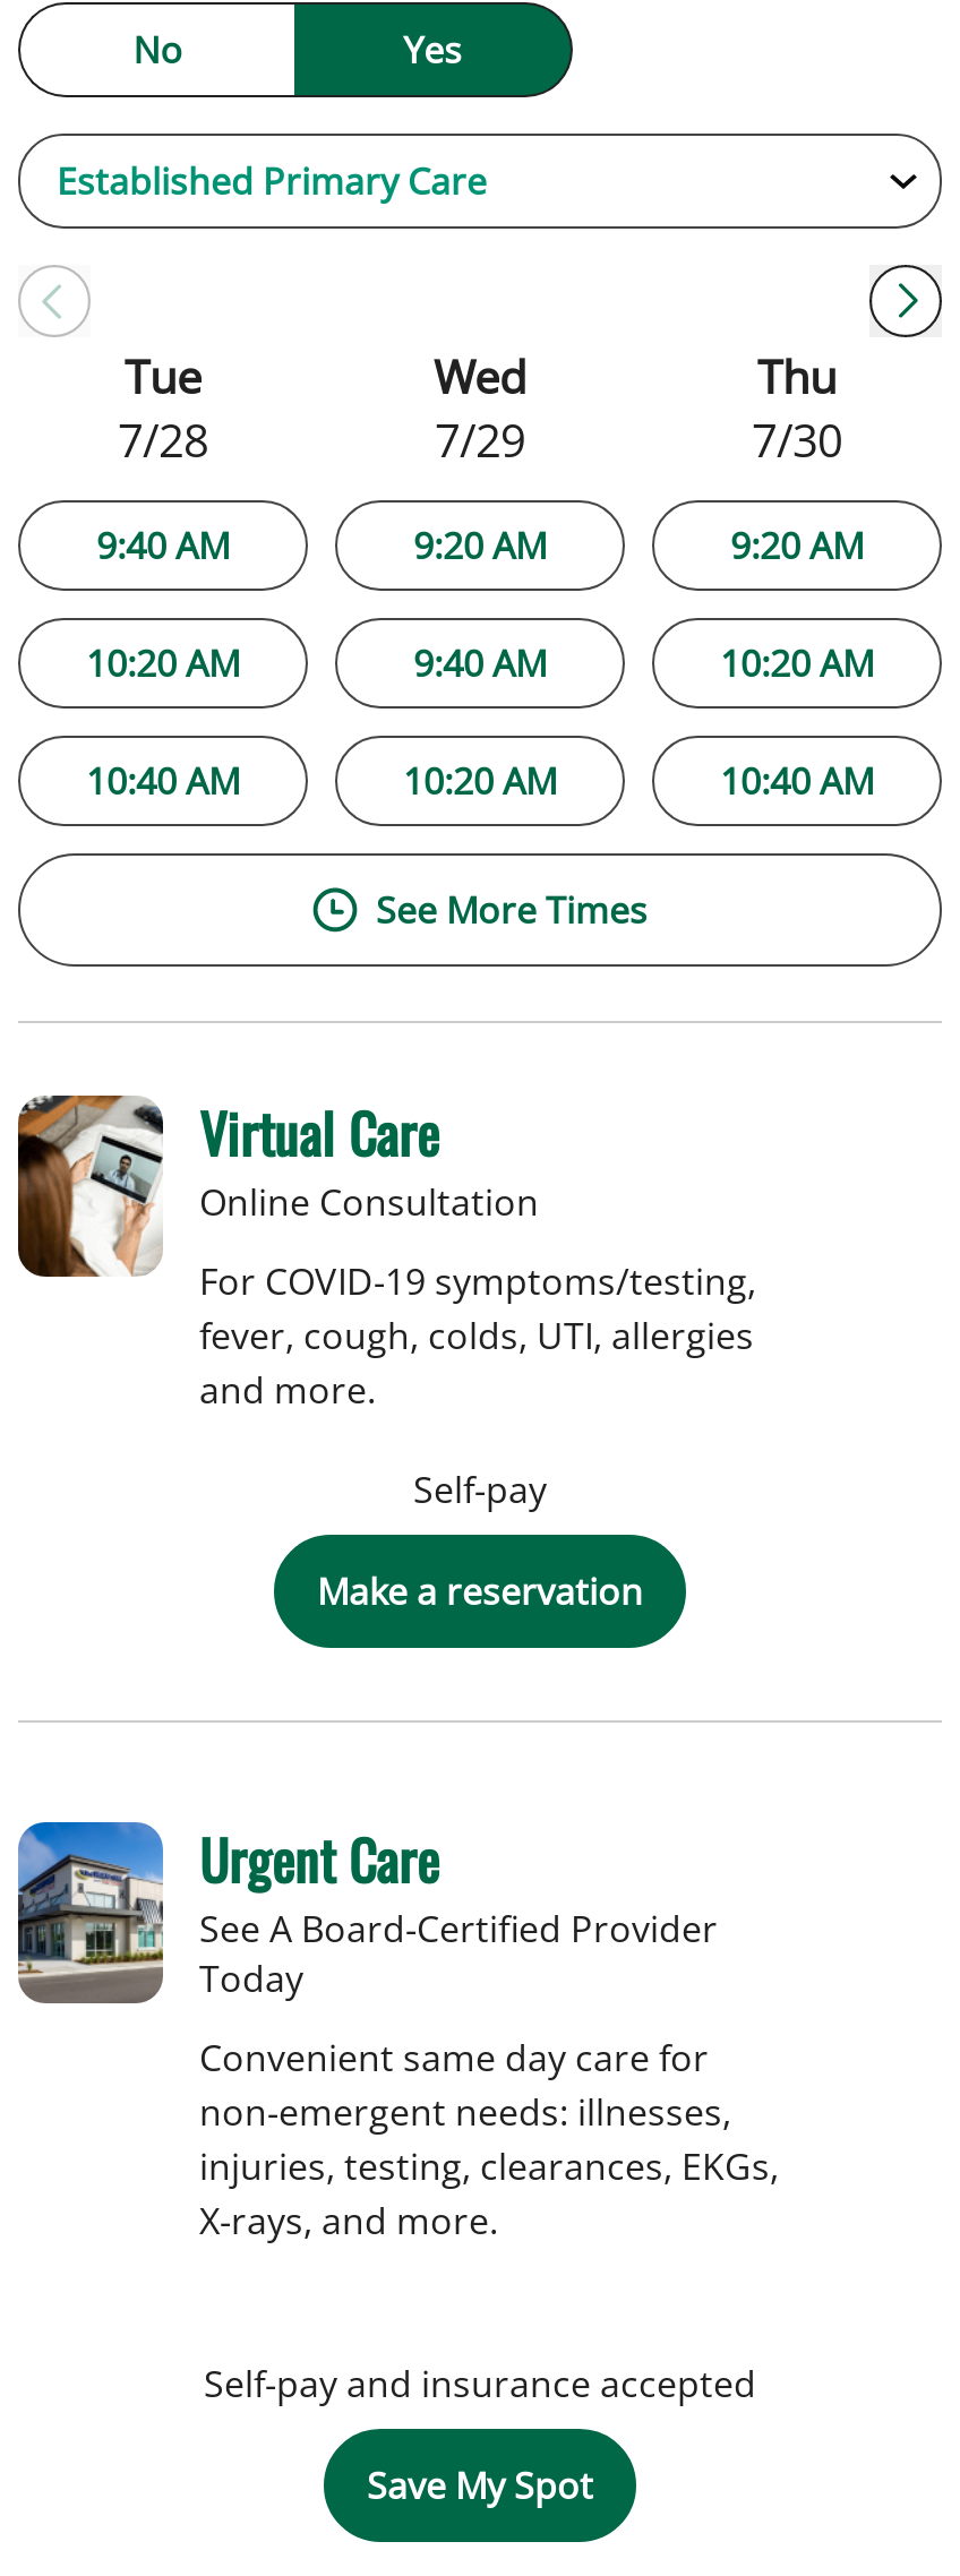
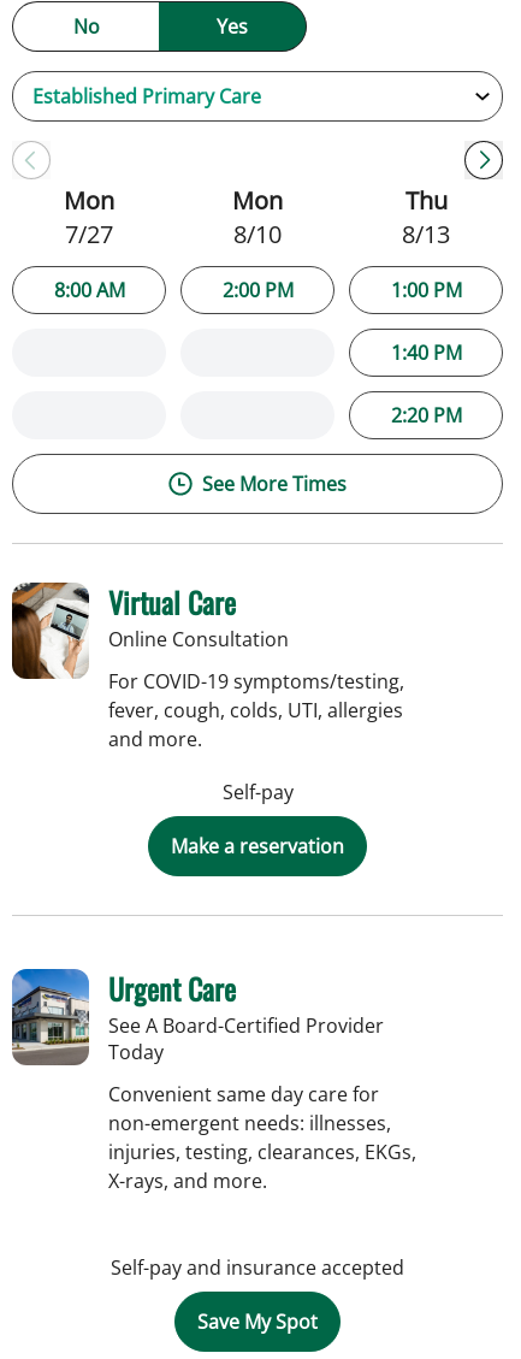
[86,345,240,805] Tue | 7/28 | 9:40 AM | 10:20 AM | 10:40 AM -> [54,184,125,303] Mon | 7/27 | 8:00 AM
[403,345,557,805] Wed | 7/29 | 9:20 AM | 9:40 AM | 10:20 AM -> [222,184,293,303] Mon | 8/10 | 2:00 PM
[752,409,842,470] 7/30 -> [402,217,450,250] 8/13
[730,520,864,569] 9:20 AM -> [390,276,461,303] 1:00 PM
[720,637,874,687] 10:20 AM -> [390,339,461,365] 1:40 PM
[720,755,874,805] 10:40 AM -> [390,401,461,428] 2:20 PM

